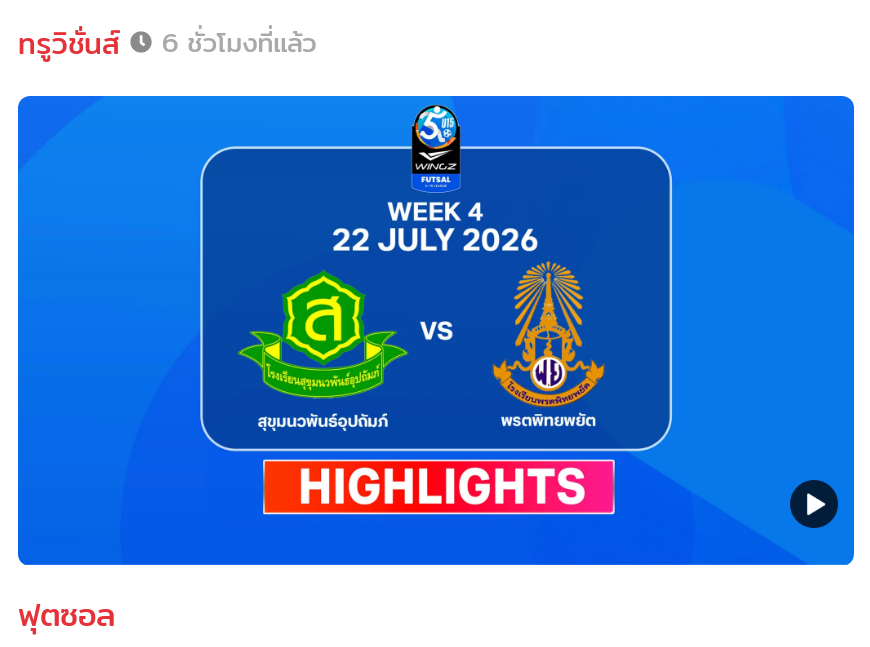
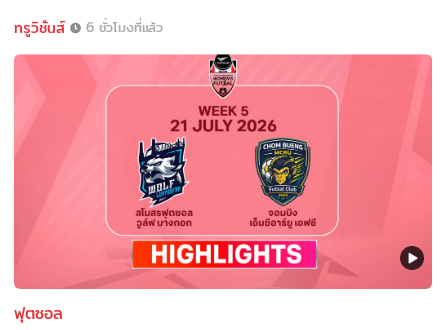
[16,93,856,567] [image] -> [13,53,433,290] [image]

